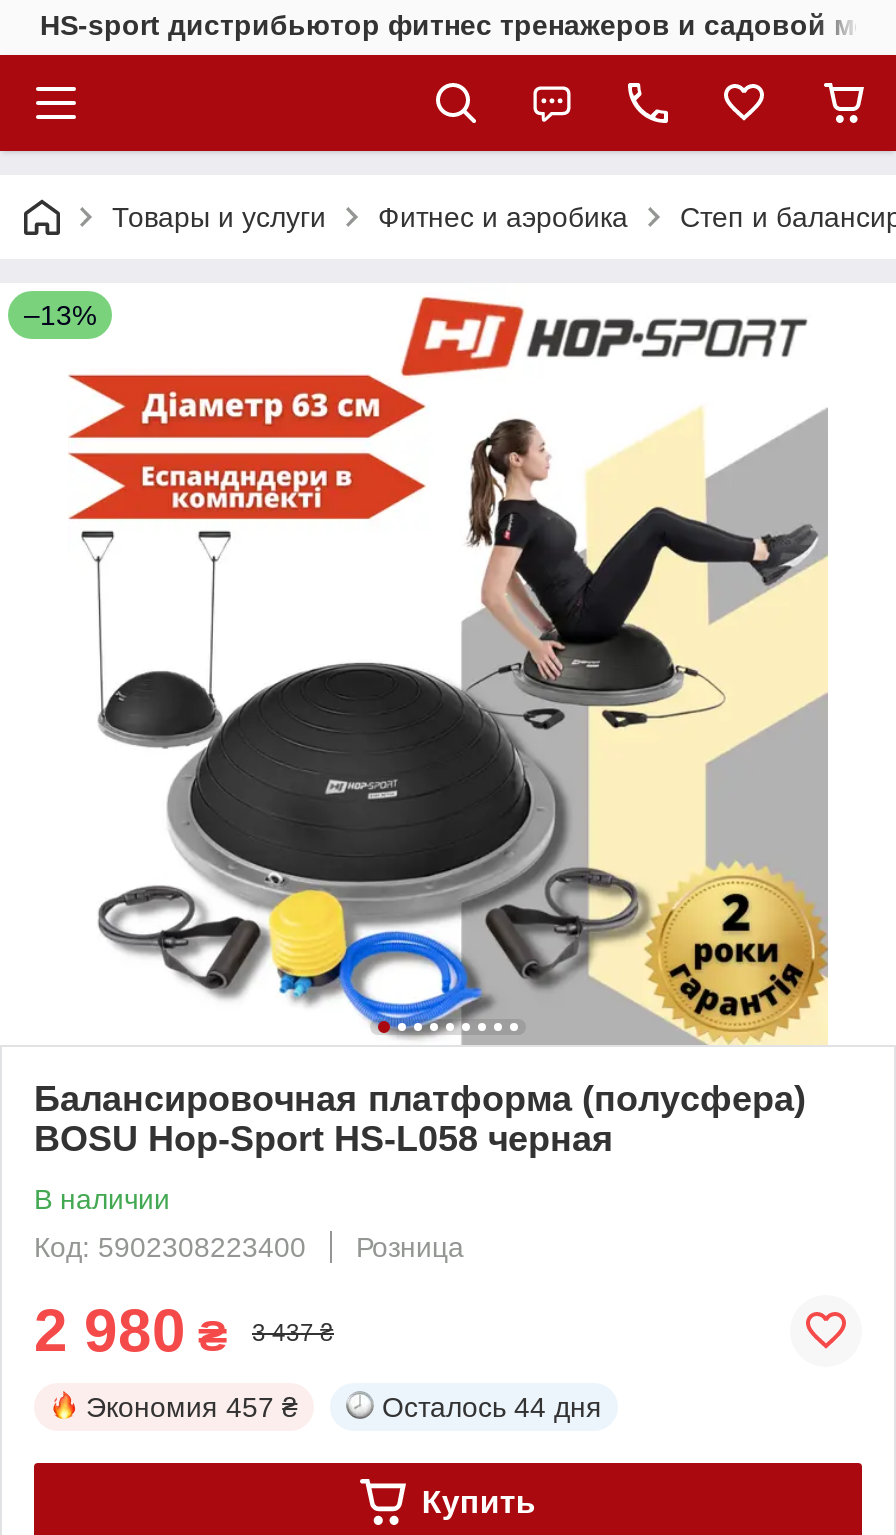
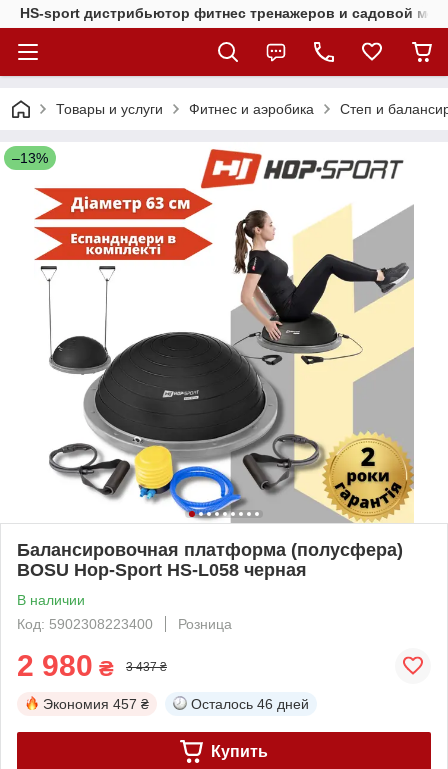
[382,1391,602,1423] Осталось 44 дня -> [191,696,309,712] Осталось 46 дней

